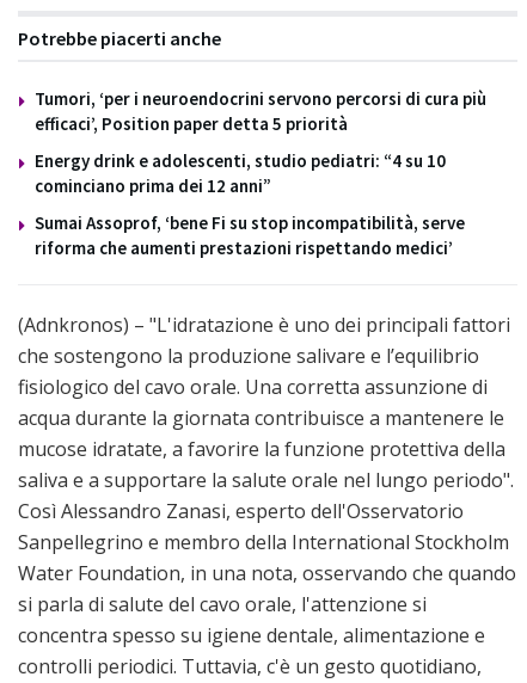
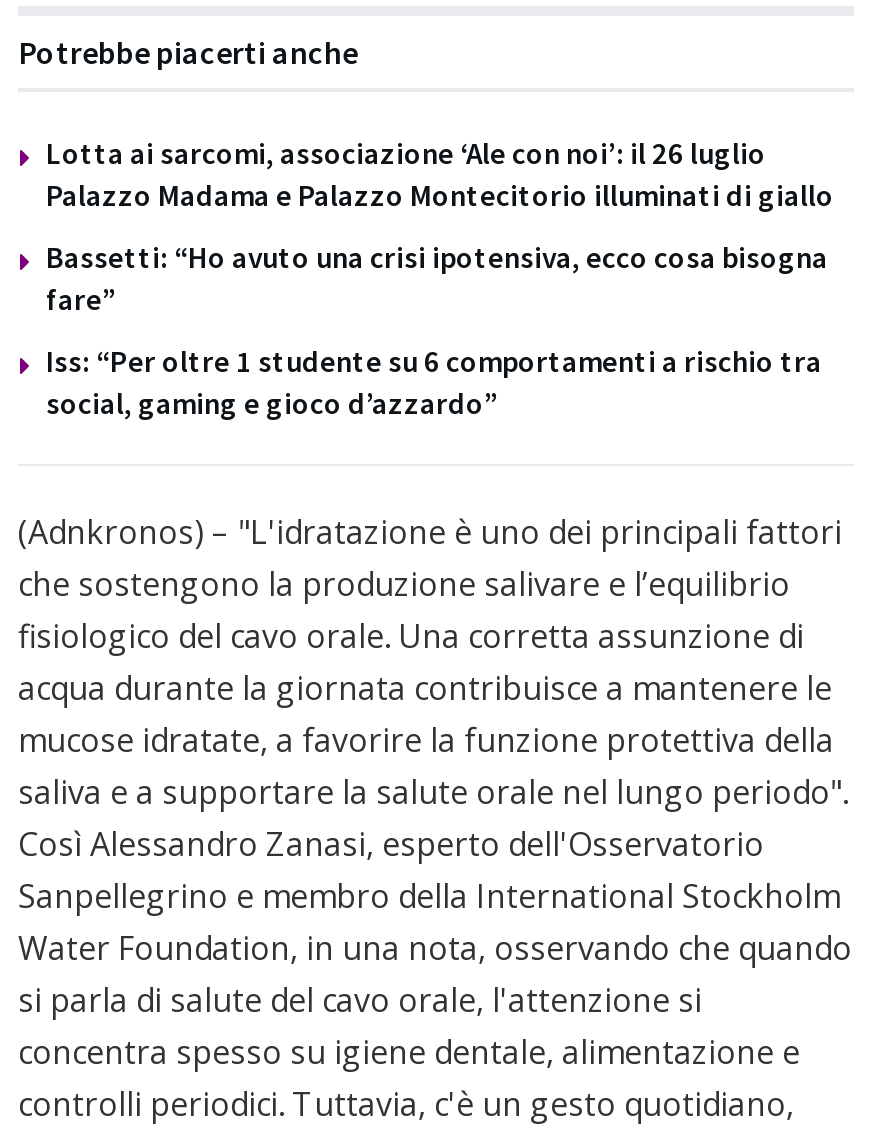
[35,88,486,135] Tumori, ‘per i neuroendocrini servono percorsi di cura più | efficaci’, Position paper detta 5 priorità -> [46,135,834,215] Lotta ai sarcomi, associazione ‘Ale con noi’: il 26 luglio | Palazzo Madama e Palazzo Montecitorio illuminati di giallo
[35,150,446,197] Energy drink e adolescenti, studio pediatri: “4 su 10 | cominciano prima dei 12 anni” -> [46,239,828,319] Bassetti: “Ho avuto una crisi ipotensiva, ecco cosa bisogna | fare”
[35,212,465,260] Sumai Assoprof, ‘bene Fi su stop incompatibilità, serve | riforma che aumenti prestazioni rispettando medici’ -> [46,343,822,423] Iss: “Per oltre 1 studente su 6 comportamenti a rischio tra | social, gaming e gioco d’azzardo”

